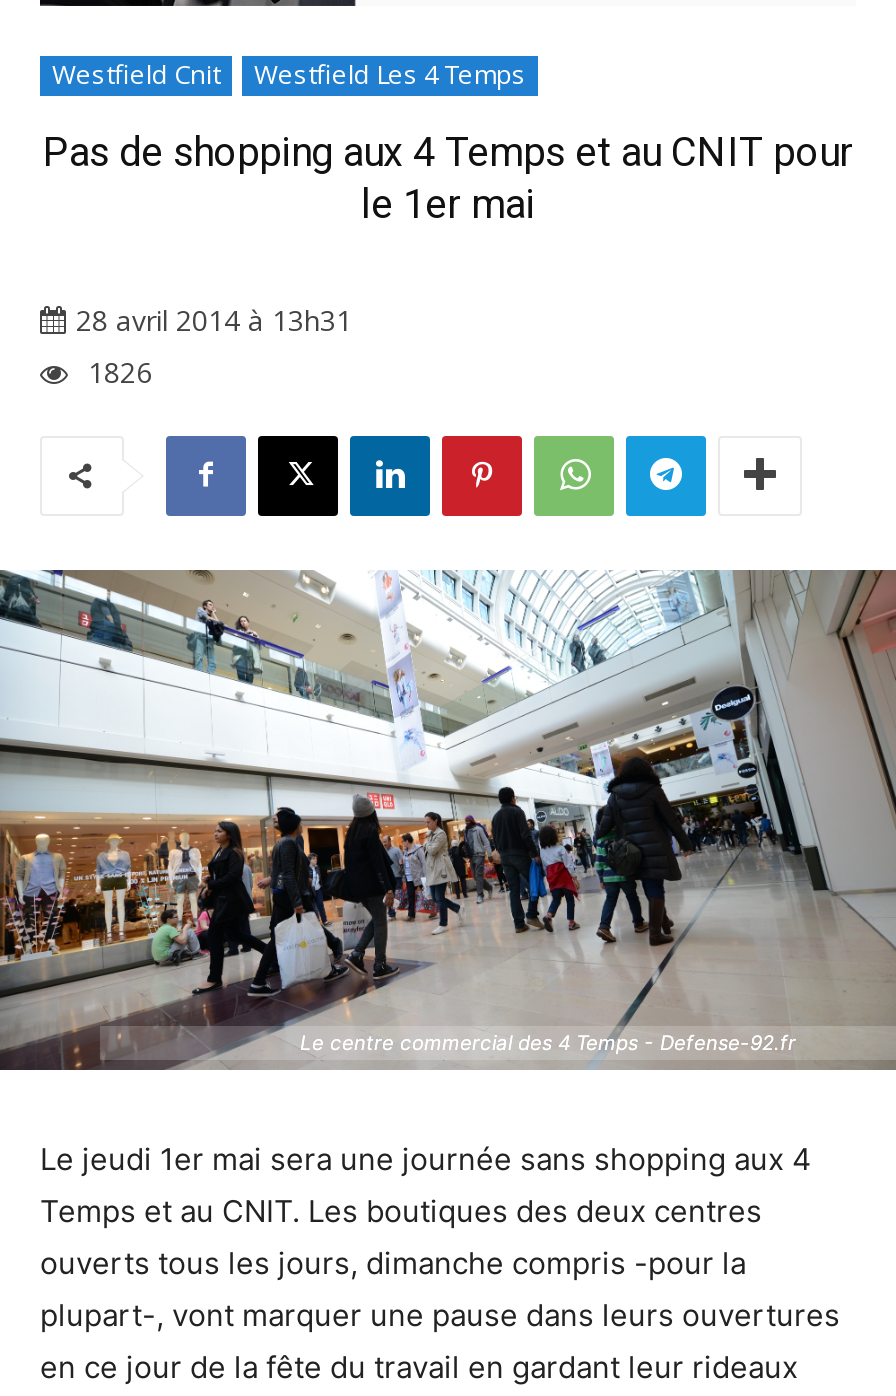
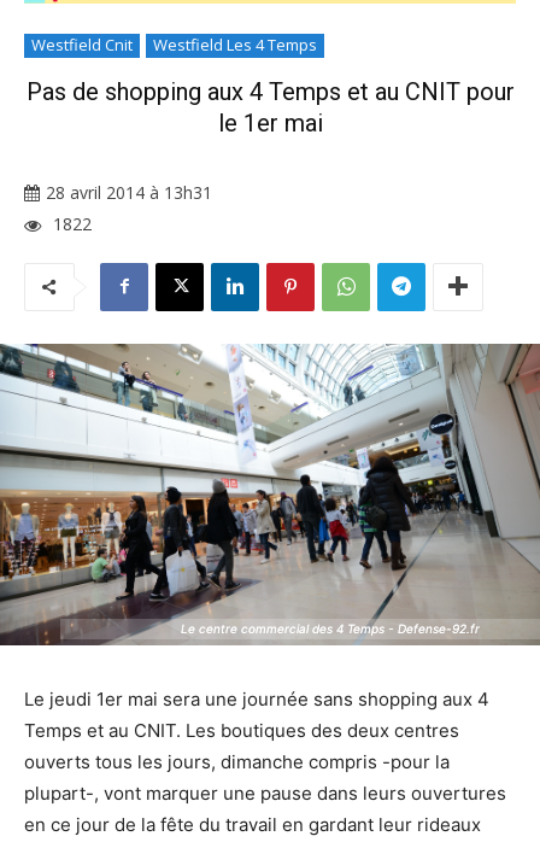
[88,353,152,391] 1826 -> [53,213,92,236] 1822

